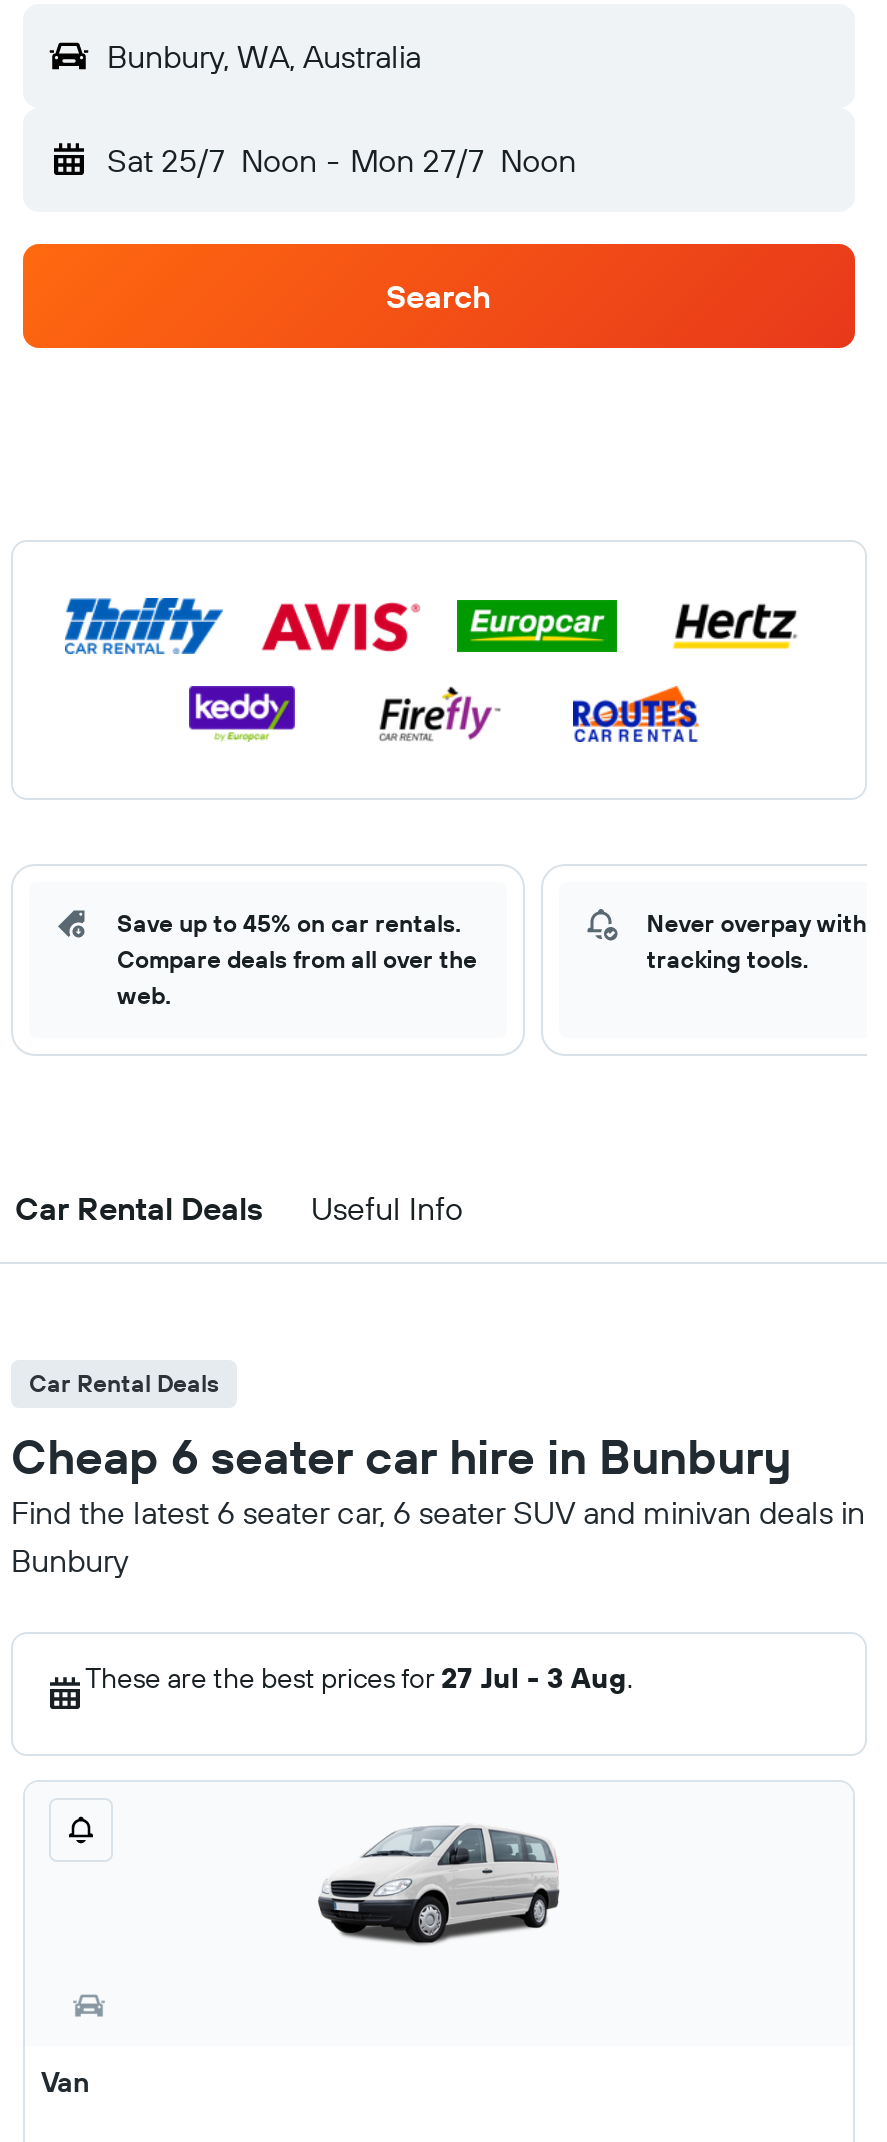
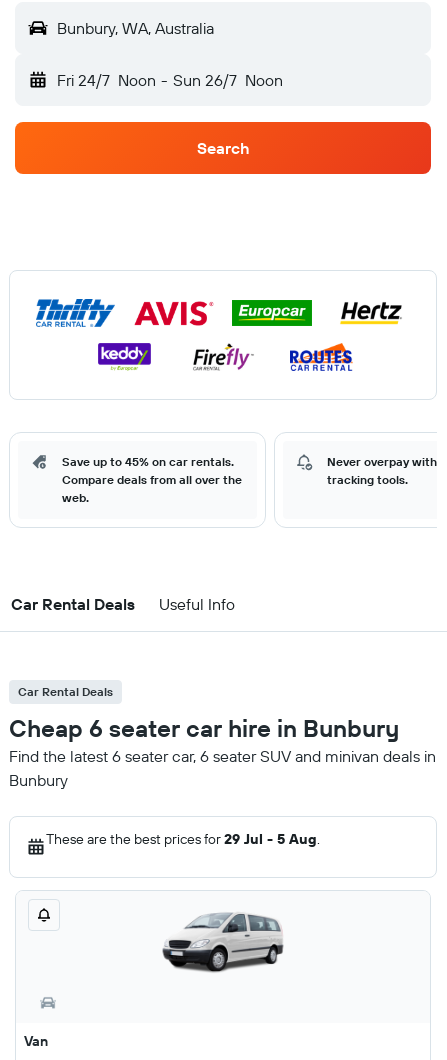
[107,140,576,180] Sat 25/7 Noon - Mon 27/7 Noon -> [57,70,283,90] Fri 24/7 Noon - Sun 26/7 Noon
[85,1660,633,1696] These are the best prices for 27 Jul - 3 Aug. -> [46,830,320,848] These are the best prices for 29 Jul - 5 Aug.

